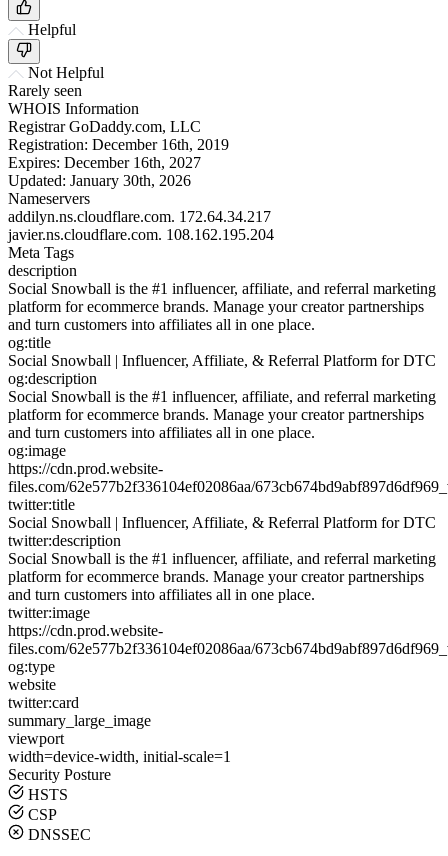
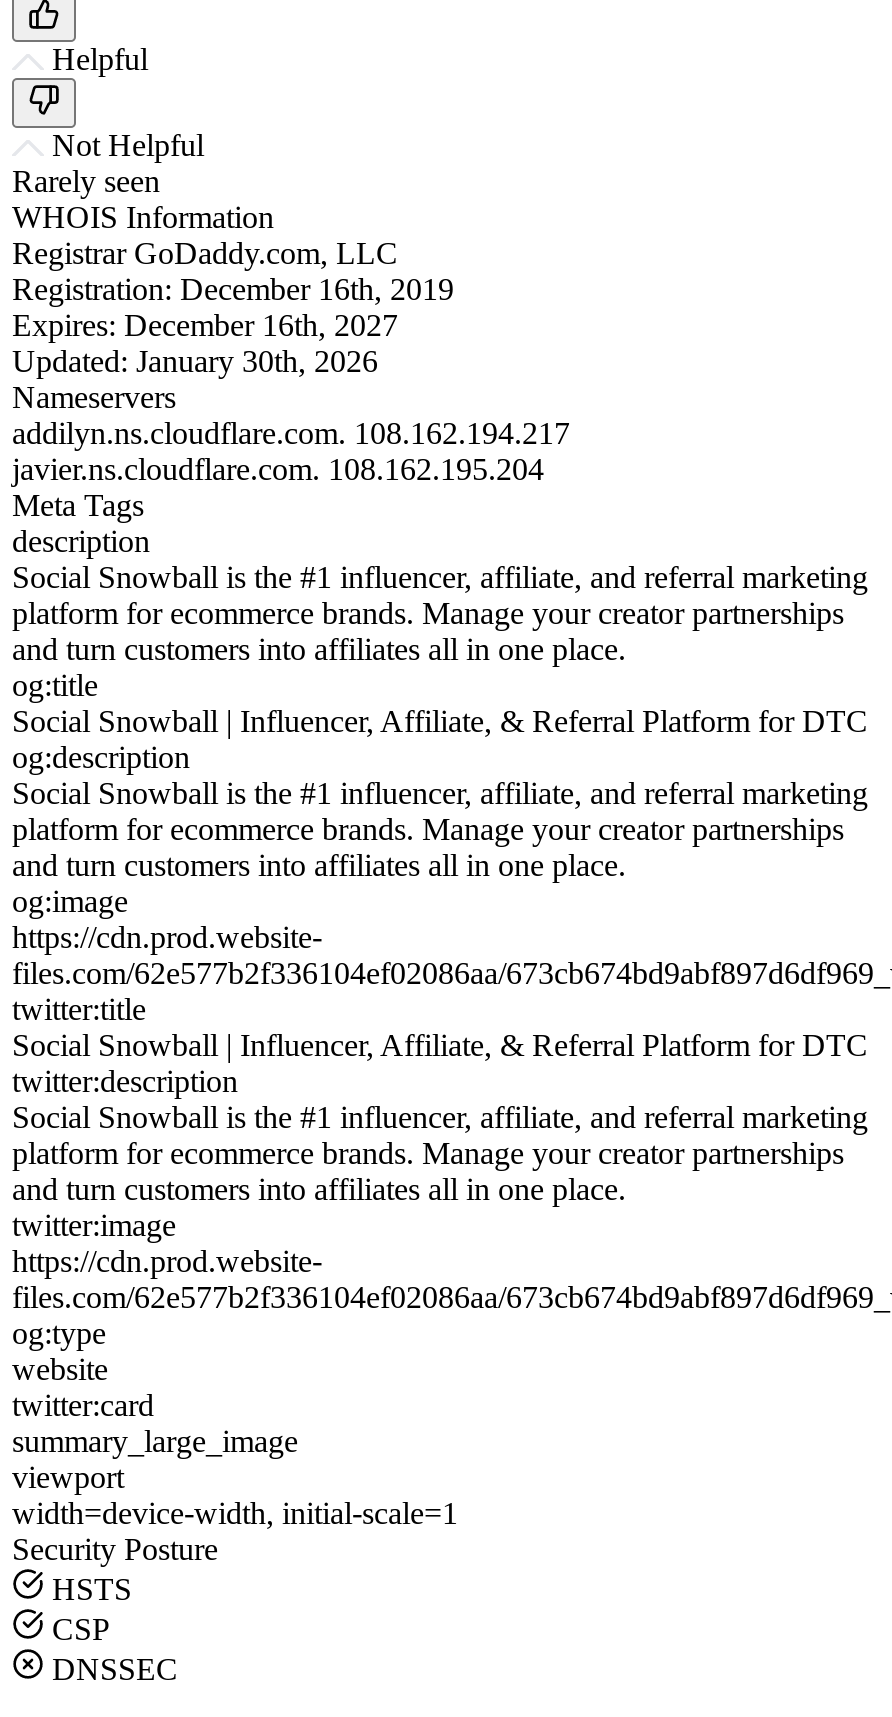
[8,208,271,225] addilyn.ns.cloudflare.com. 172.64.34.217 -> [12,416,570,450] addilyn.ns.cloudflare.com. 108.162.194.217

